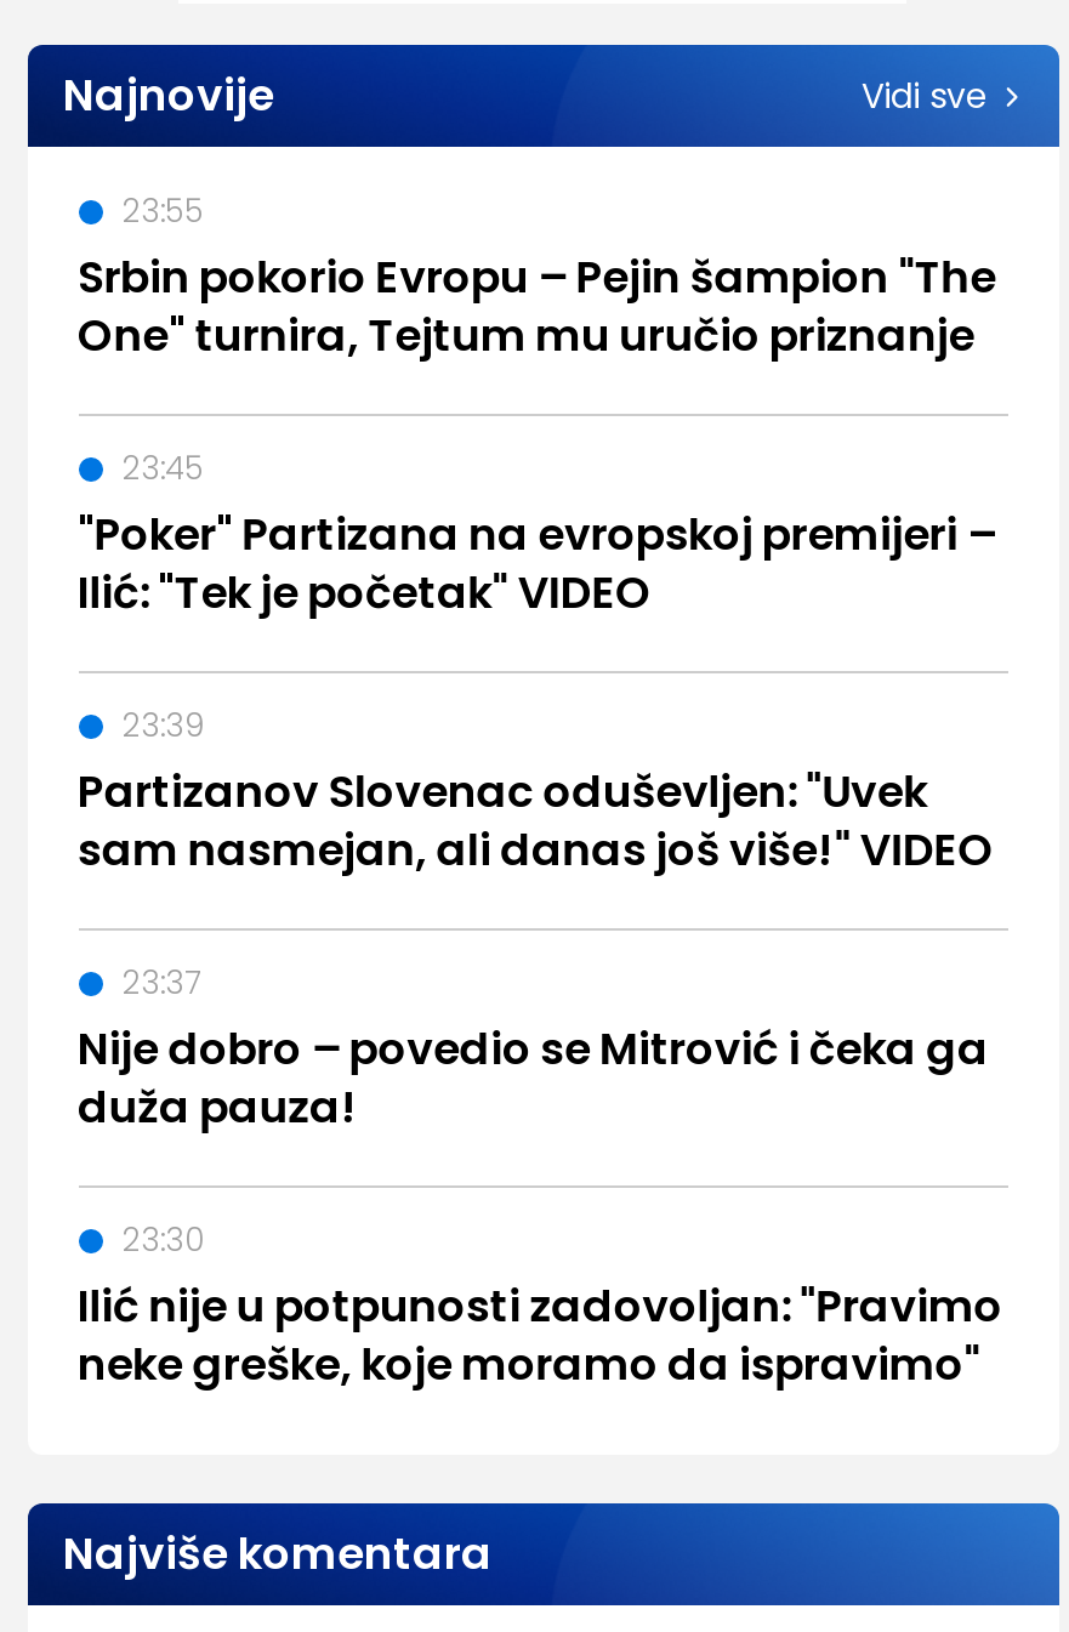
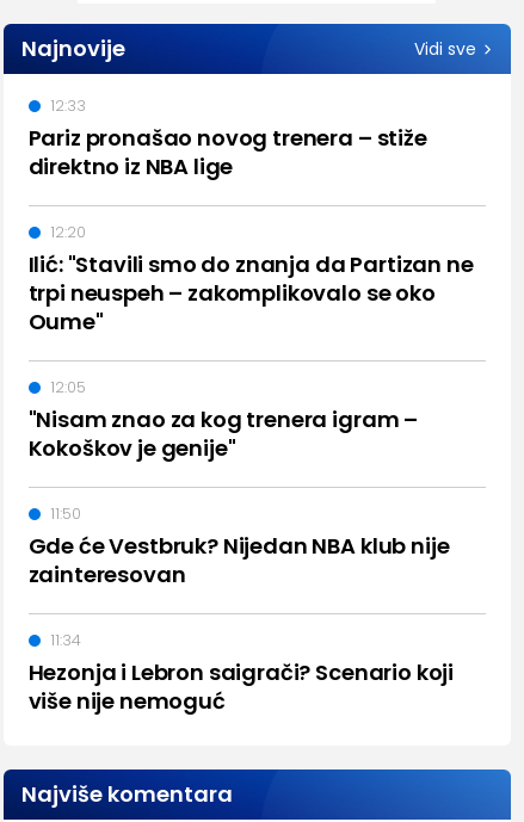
[121,188,204,234] 23:55 -> [50,94,85,117] 12:33
[78,246,996,365] Srbin pokorio Evropu – Pejin šampion "The | One" turnira, Tejtum mu uručio priznanje -> [28,123,427,181] Pariz pronašao novog trenera – stiže | direktno iz NBA lige
[121,445,204,491] 23:45 -> [50,220,85,243] 12:20
[78,503,996,622] "Poker" Partizana na evropskoj premijeri – | Ilić: "Tek je početak" VIDEO -> [28,249,473,336] Ilić: "Stavili smo do znanja da Partizan ne | trpi neuspeh – zakomplikovalo se oko | Oume"
[121,702,206,748] 23:39 -> [50,376,85,398] 12:05
[78,760,994,879] Partizanov Slovenac oduševljen: "Uvek | sam nasmejan, ali danas još više!" VIDEO -> [28,404,418,463] "Nisam znao za kog trenera igram – | Kokoškov je genije"
[121,959,201,1005] 23:37 -> [50,502,81,525] 11:50
[78,1018,988,1136] Nije dobro – povedio se Mitrović i čeka ga | duža pauza! -> [28,531,449,589] Gde će Vestbruk? Nijedan NBA klub nije | zainteresovan
[121,1217,204,1263] 23:30 -> [50,628,81,651] 11:34
[78,1275,1003,1394] Ilić nije u potpunosti zadovoljan: "Pravimo | neke greške, koje moramo da ispravimo" -> [28,657,454,716] Hezonja i Lebron saigrači? Scenario koji | više nije nemoguć

